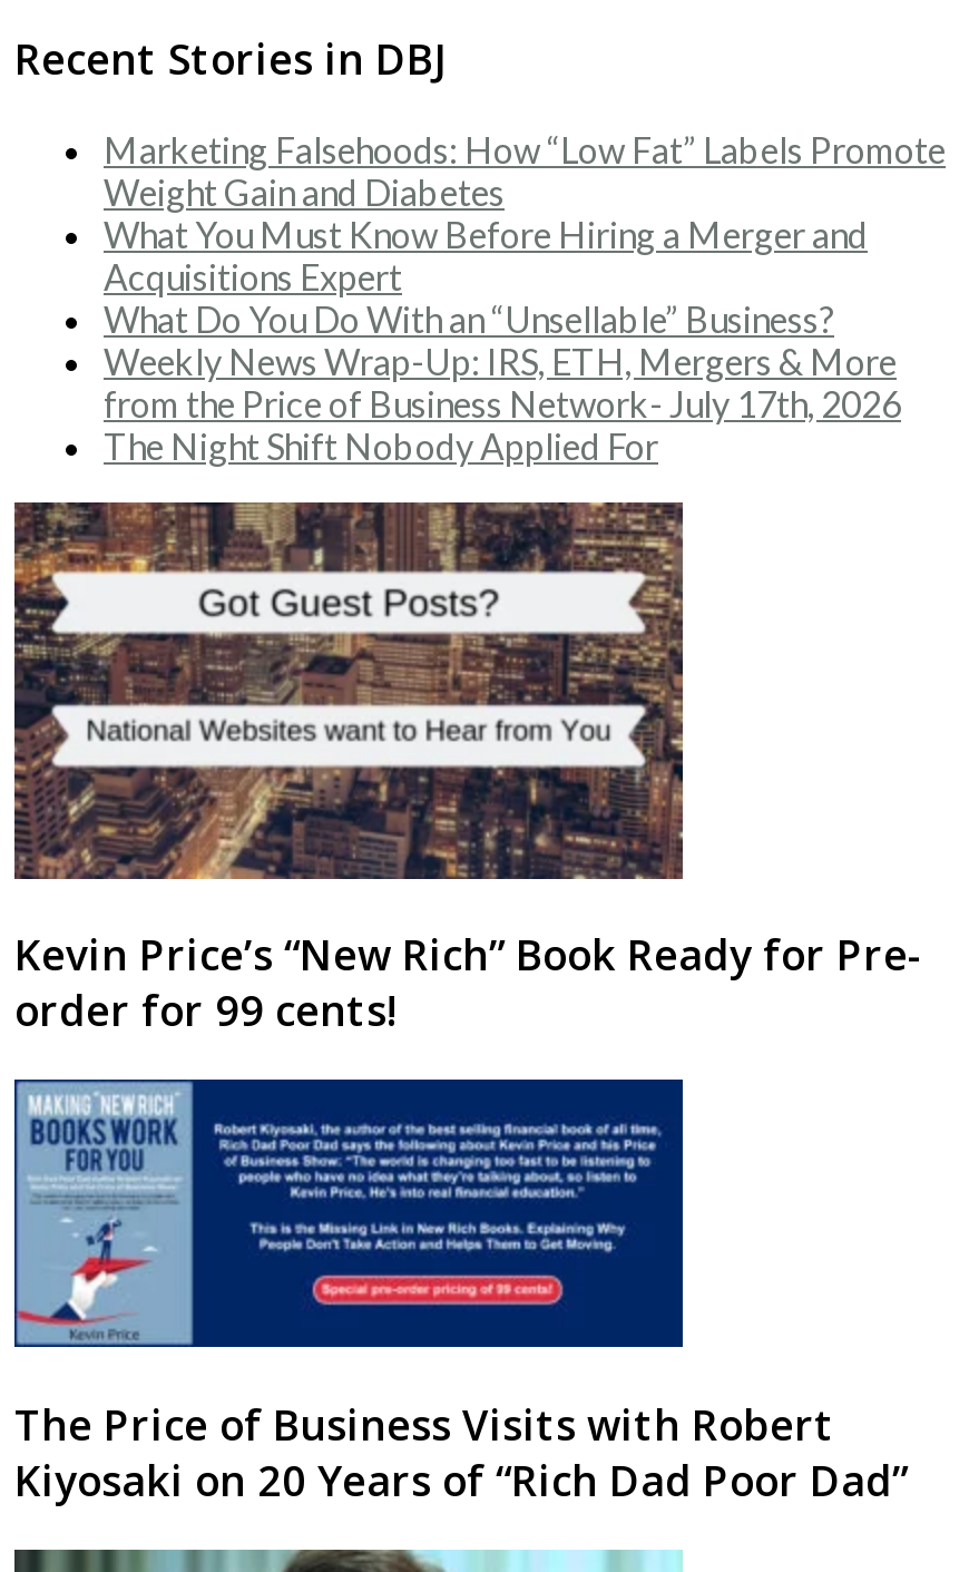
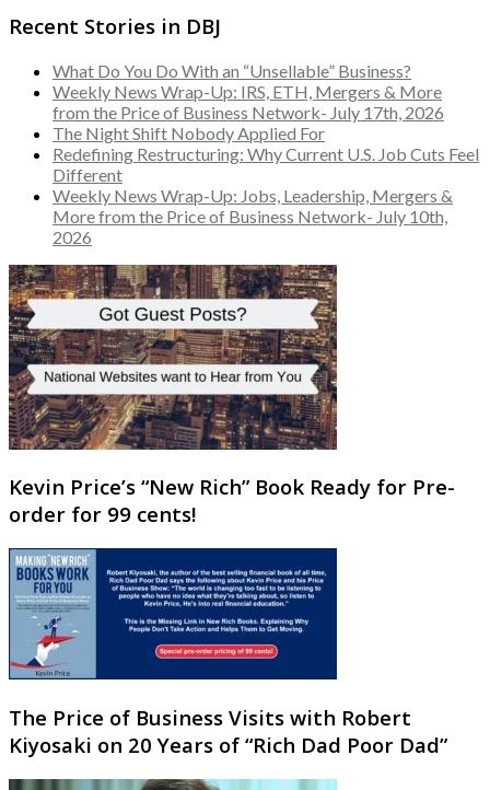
[104,127,946,297] Marketing Falsehoods: How “Low Fat” Labels Promote | Weight Gain and Diabetes | What You Must Know Before Hiring a Merger and | Acquisitions Expert -> none
moved [104,297,901,466] -> [52,60,444,143]: What Do You Do With an “Unsellable” Business? | Weekly News Wrap-Up: IRS, ETH, Mergers & More | from the Price of Business Network- July 17th, 2026 | The Night Shift Nobody Applied For
none -> [52,143,479,247] Redefining Restructuring: Why Current U.S. Job Cuts Feel | Different | Weekly News Wrap-Up: Jobs, Leadership, Mergers & | More from the Price of Business Network- July 10th, | 2026

